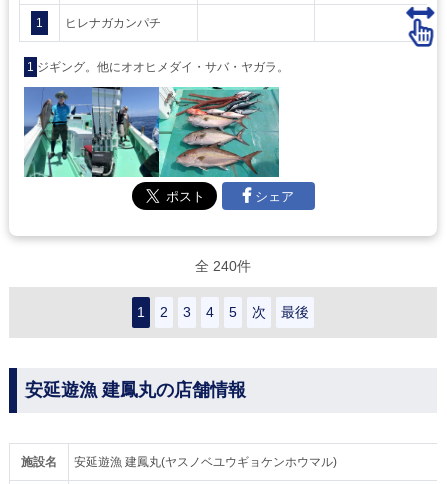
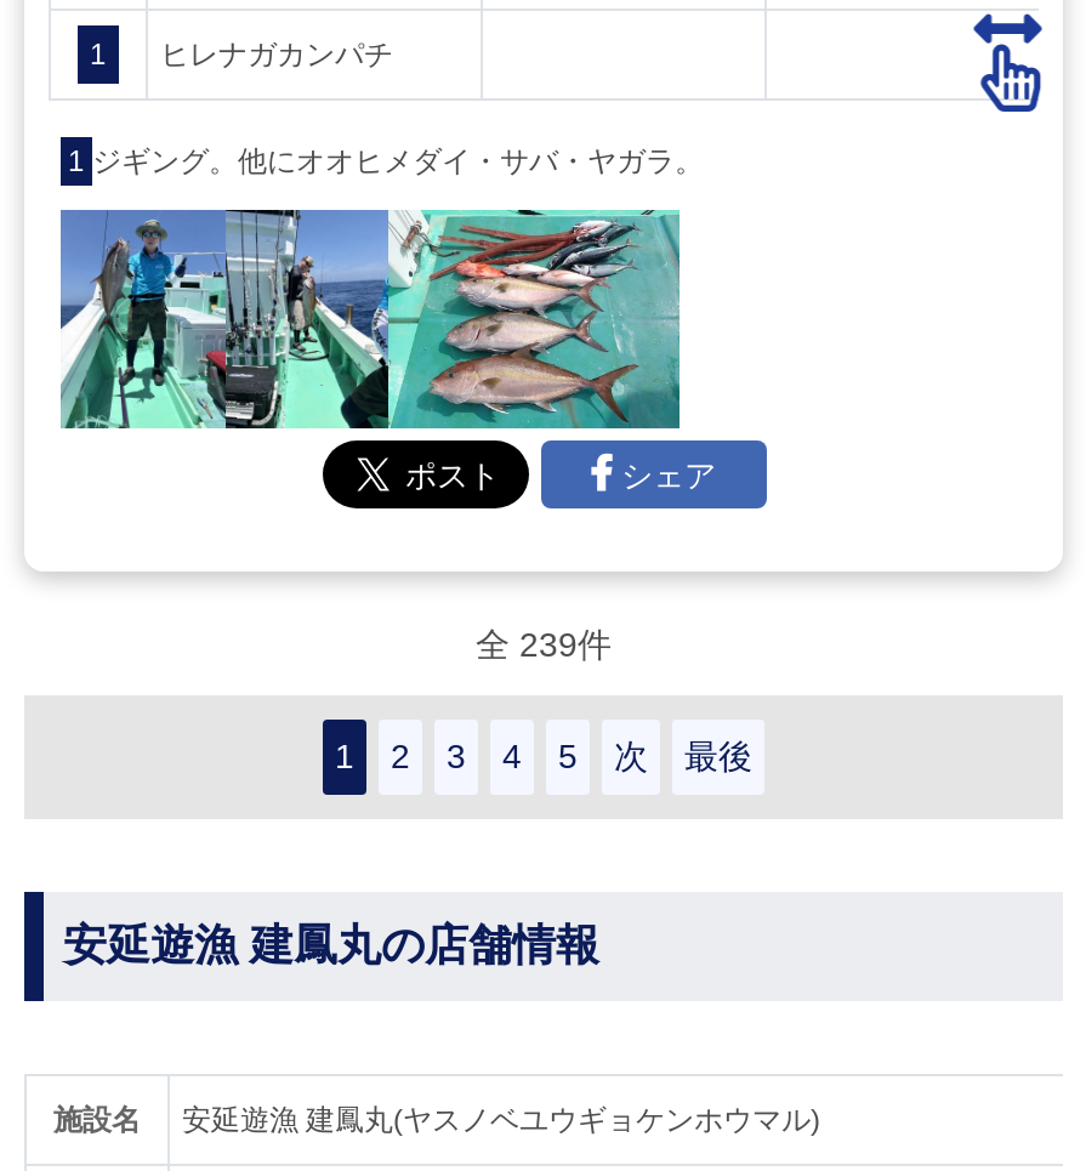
[401,6,435,48] [image] -> [971,13,1056,115] [image]
[195,258,251,274] 全 240件 -> [476,626,612,665] 全 239件

